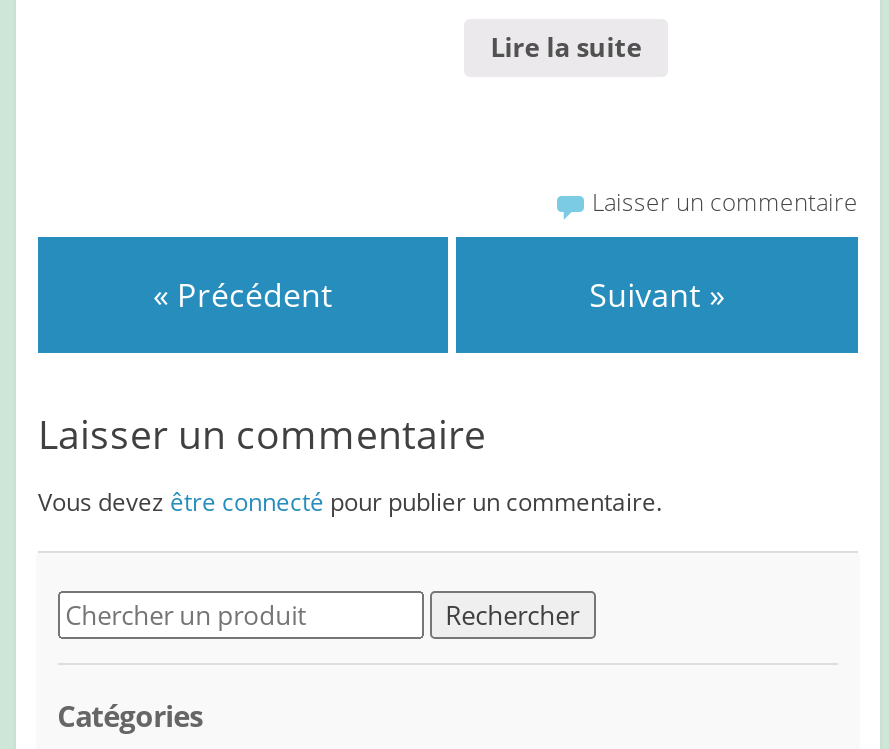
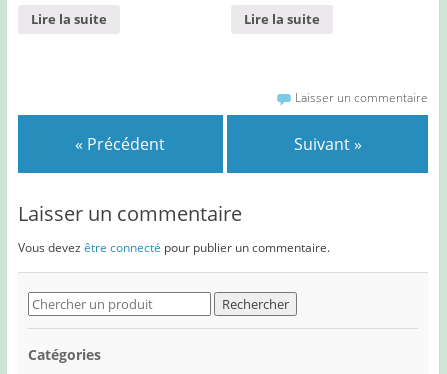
none -> [31,10,107,28] Lire la suite

